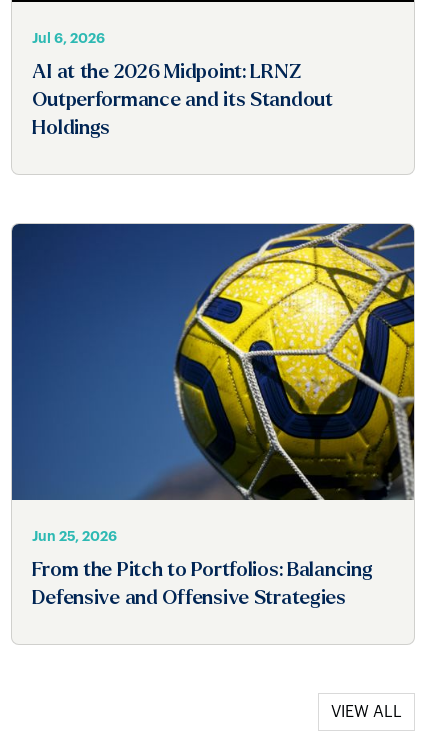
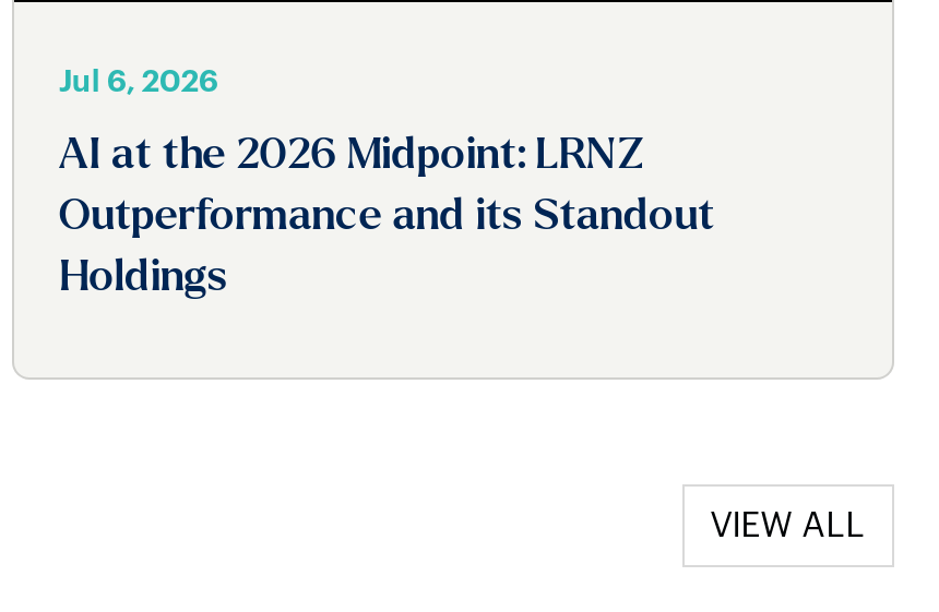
[11,223,415,608] [image] | Jun 25, 2026 | From the Pitch to Portfolios: Balancing | Defensive and Offensive Strategies -> none

